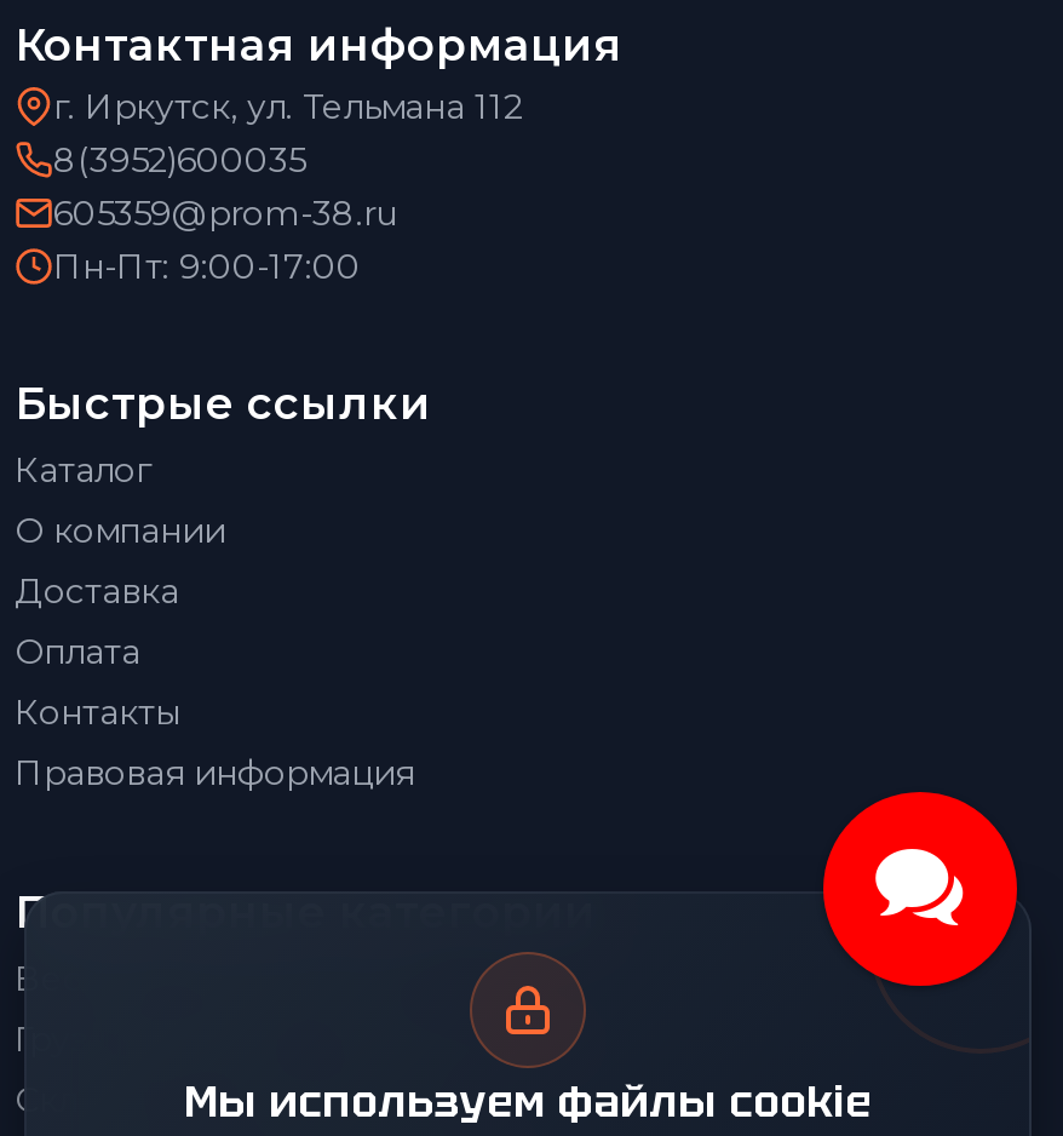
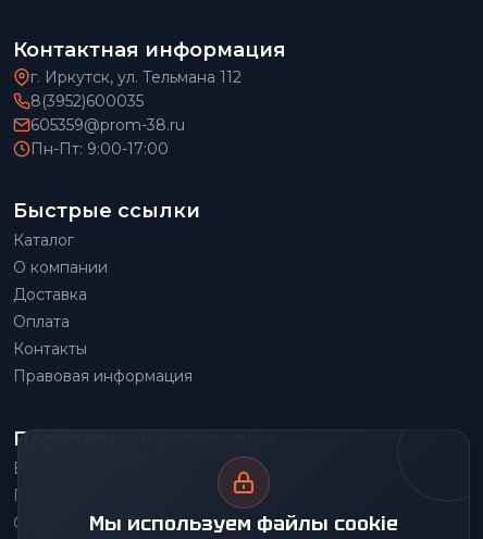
[821,790,1019,988] [image] -> none

